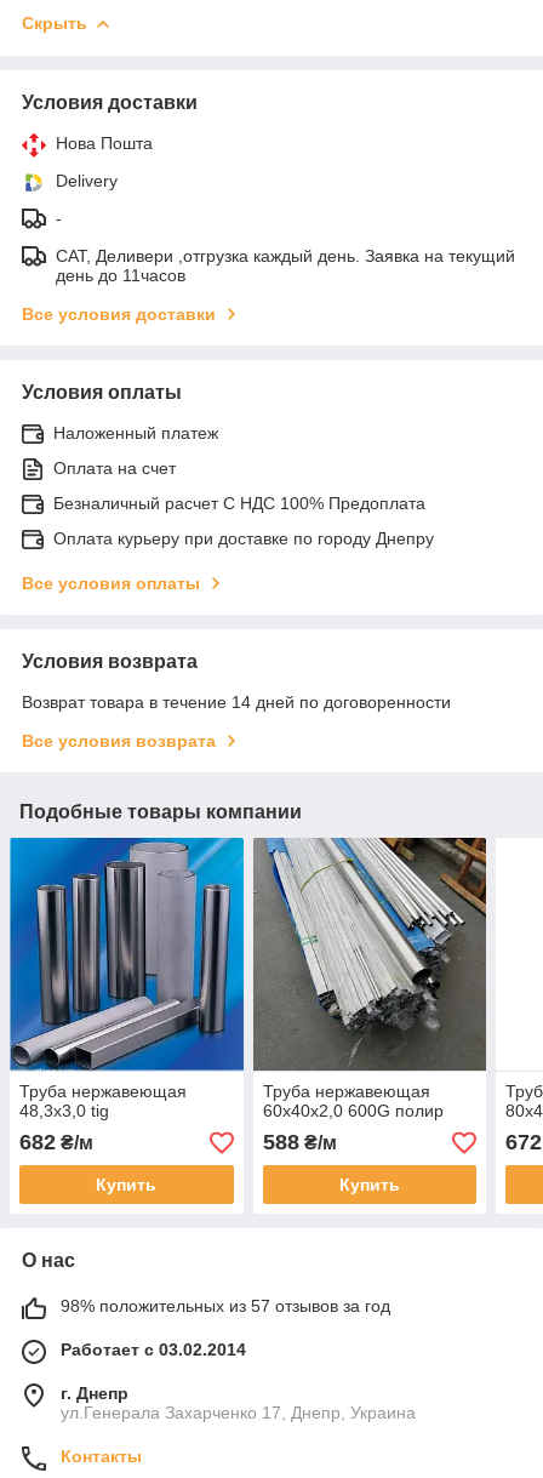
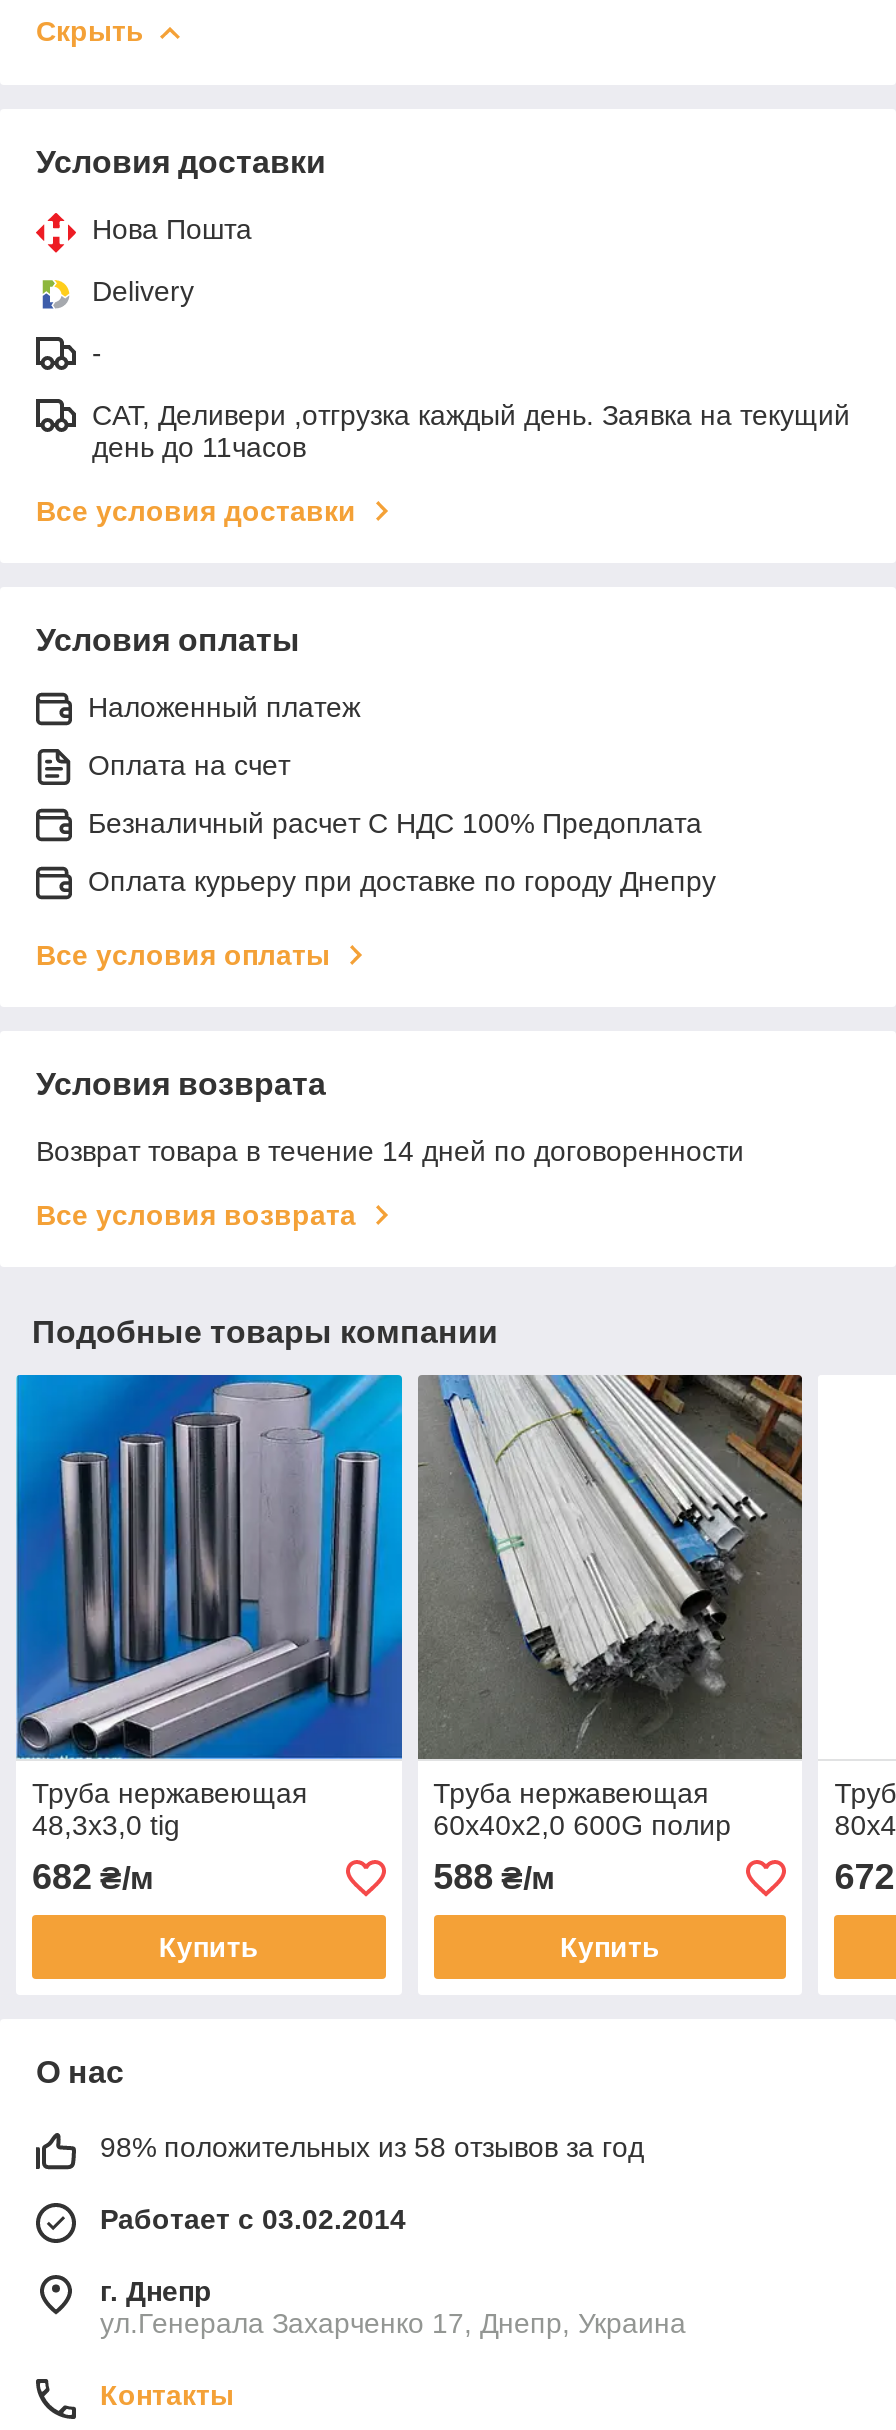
[61,1297,390,1316] 98% положительных из 57 отзывов за год -> [100,2132,644,2164] 98% положительных из 58 отзывов за год

